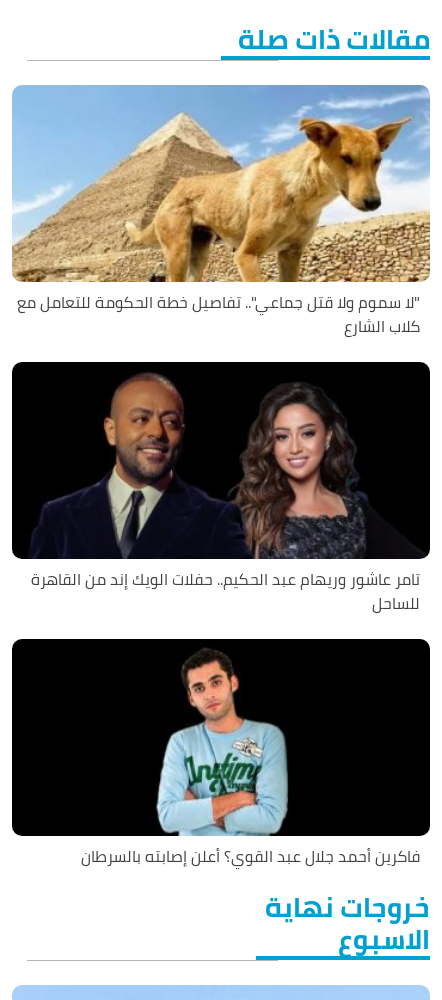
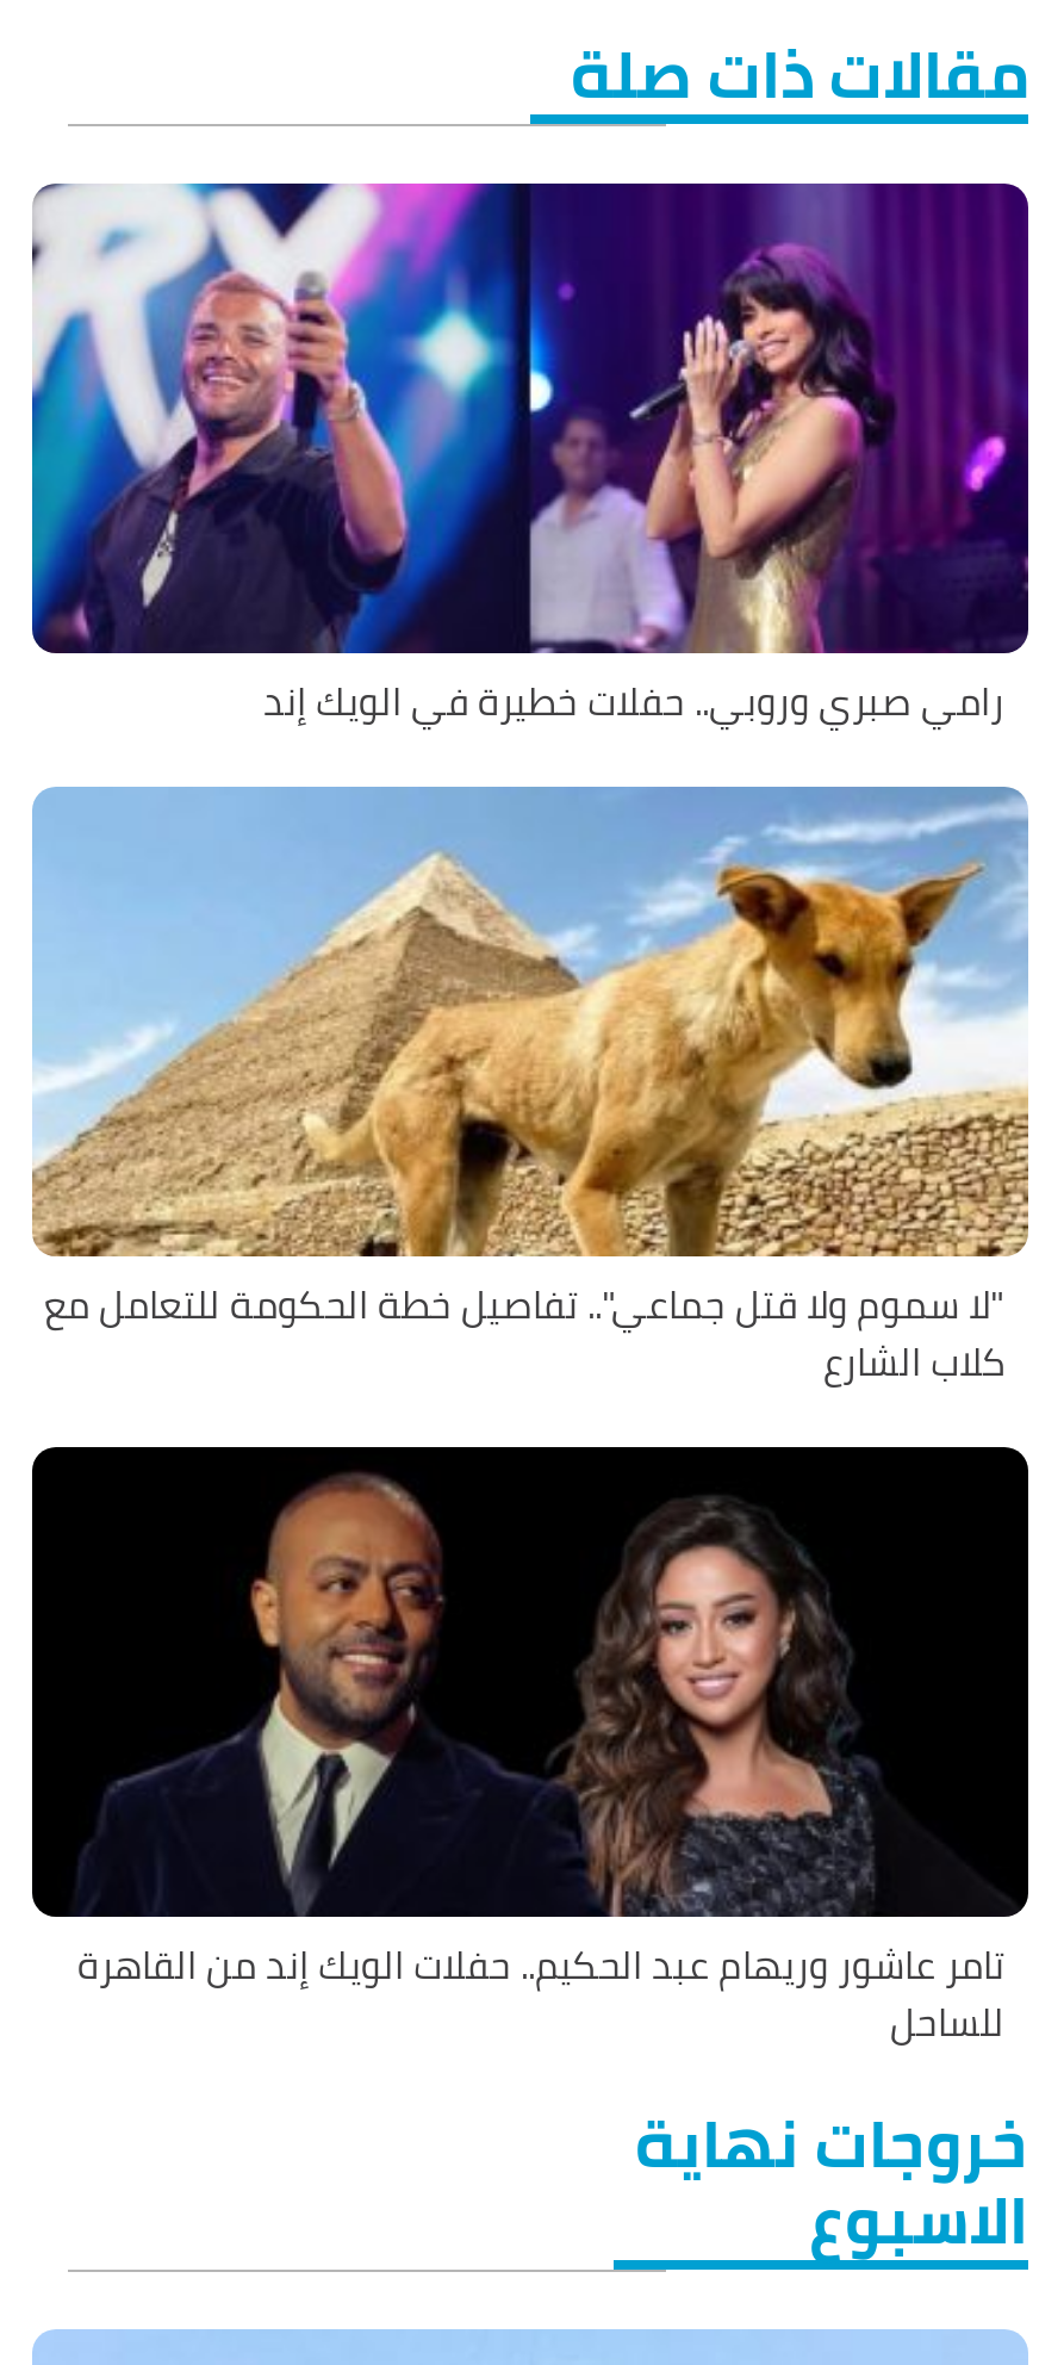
none -> [30,181,1031,736] [image] | رامي صبري وروبي.. حفلات خطيرة في الويك إند
moved [10,87,432,618] -> [27,792,1033,2057]: [image] | "لا سموم ولا قتل جماعي".. تفاصيل خطة الحكومة للتعامل مع | كلاب الشارع | تامر عاشور وريهام عبد الحكيم.. حفلات الويك إند من القاهرة | للساحل
[11,638,431,871] [image] | فاكرين أحمد جلال عبد القوي؟ أعلن إصابته بالسرطان -> none

